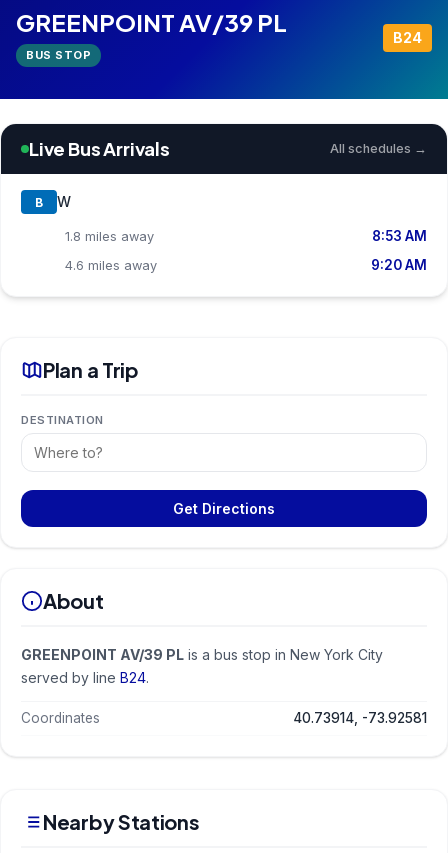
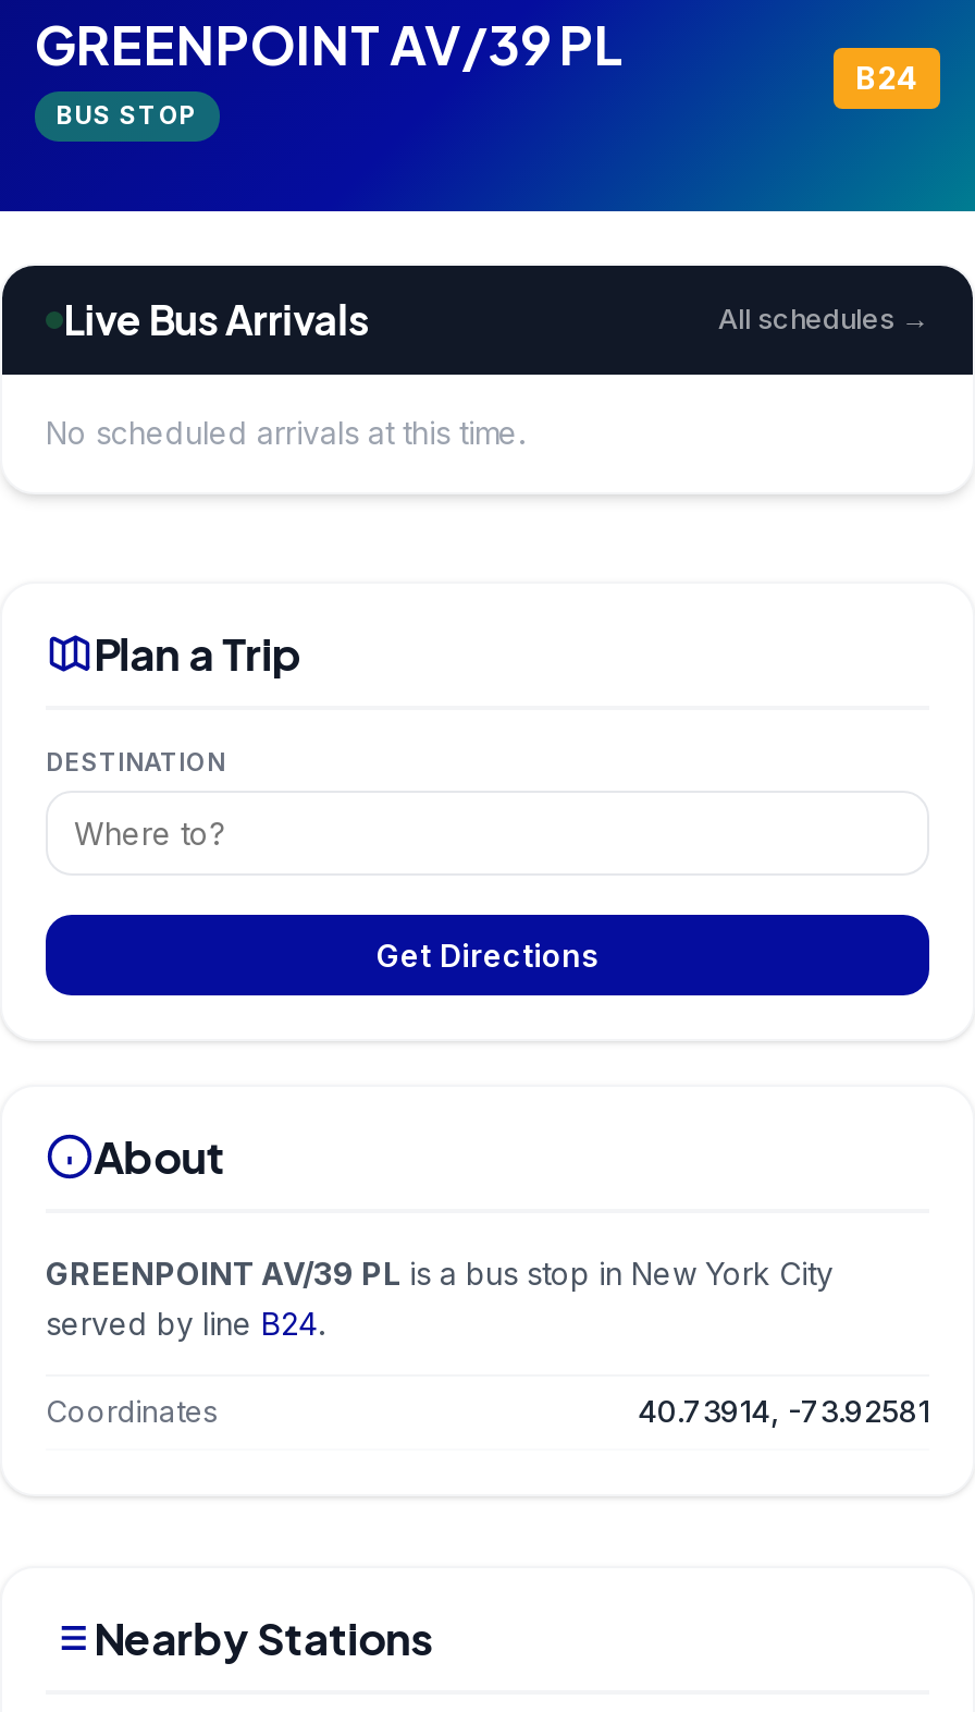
[35,193,427,273] B | W | 1.8 miles away | 8:53 AM | 4.6 miles away | 9:20 AM -> [46,415,524,452] No scheduled arrivals at this time.

